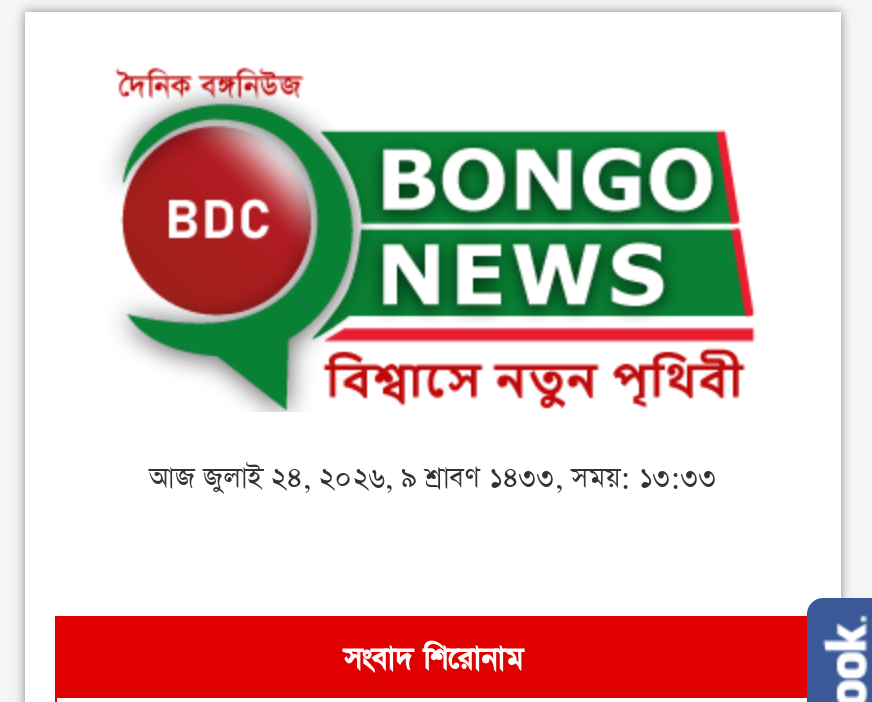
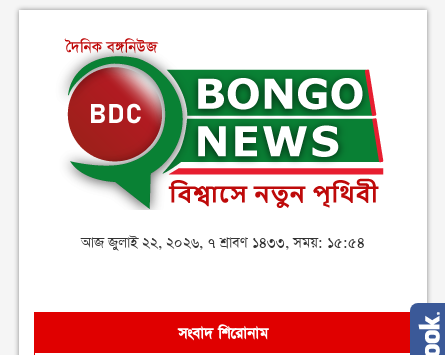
[149,460,717,498] আজ জুলাই ২৪, ২০২৬, ৯ শ্রাবণ ১৪৩৩, সময়: ১৩:৩৩ -> [81,234,365,253] আজ জুলাই ২২, ২০২৬, ৭ শ্রাবণ ১৪৩৩, সময়: ১৫:৫৪

